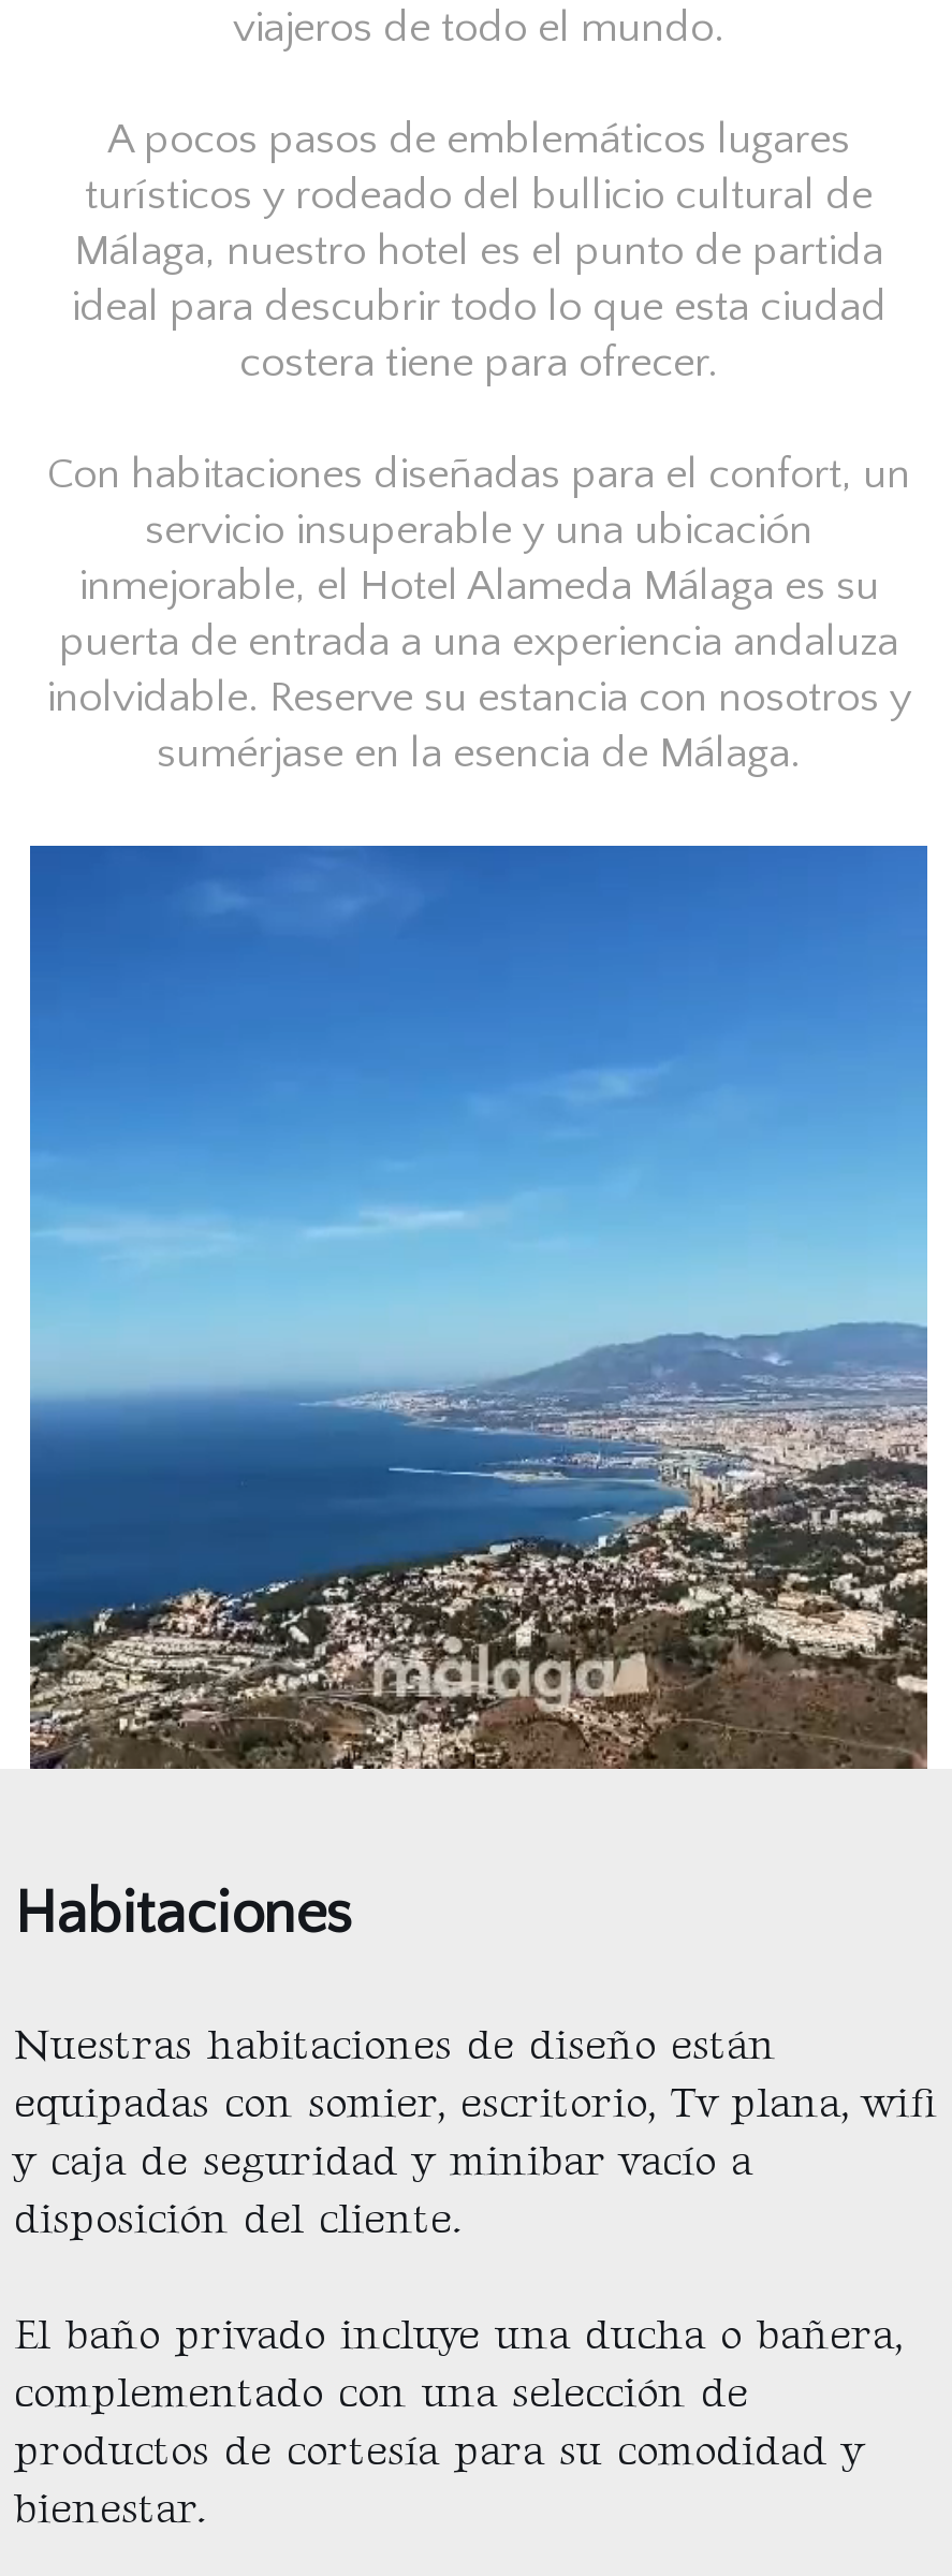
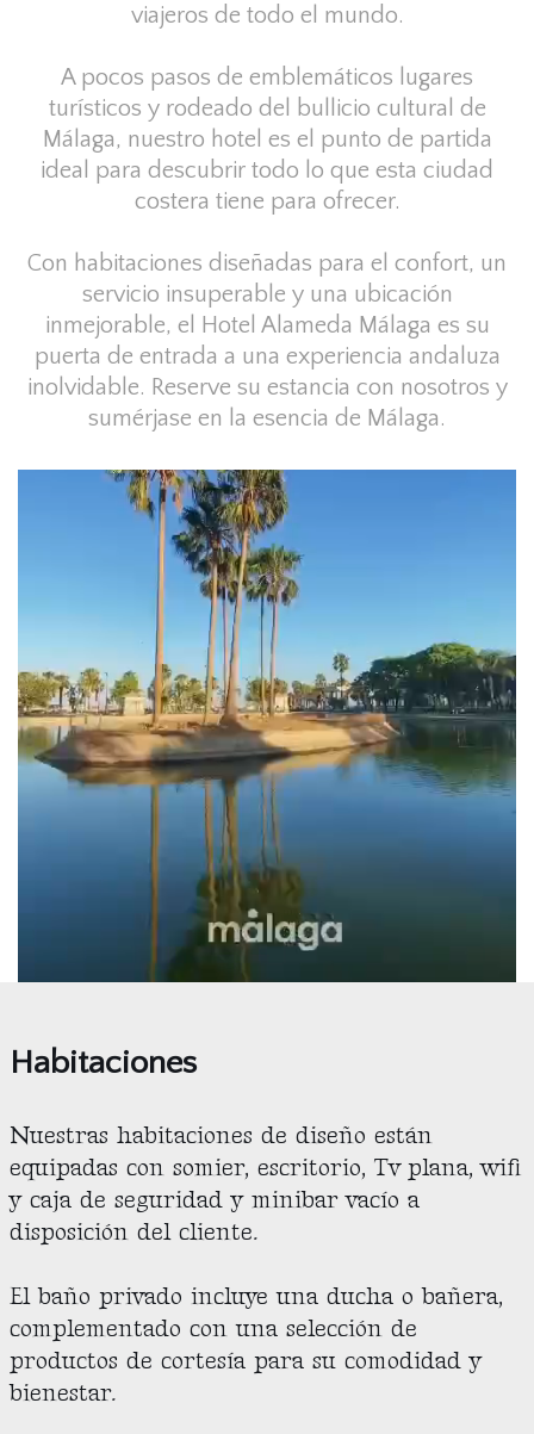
[28,844,929,1771] [image] -> [17,468,517,983] [image]

